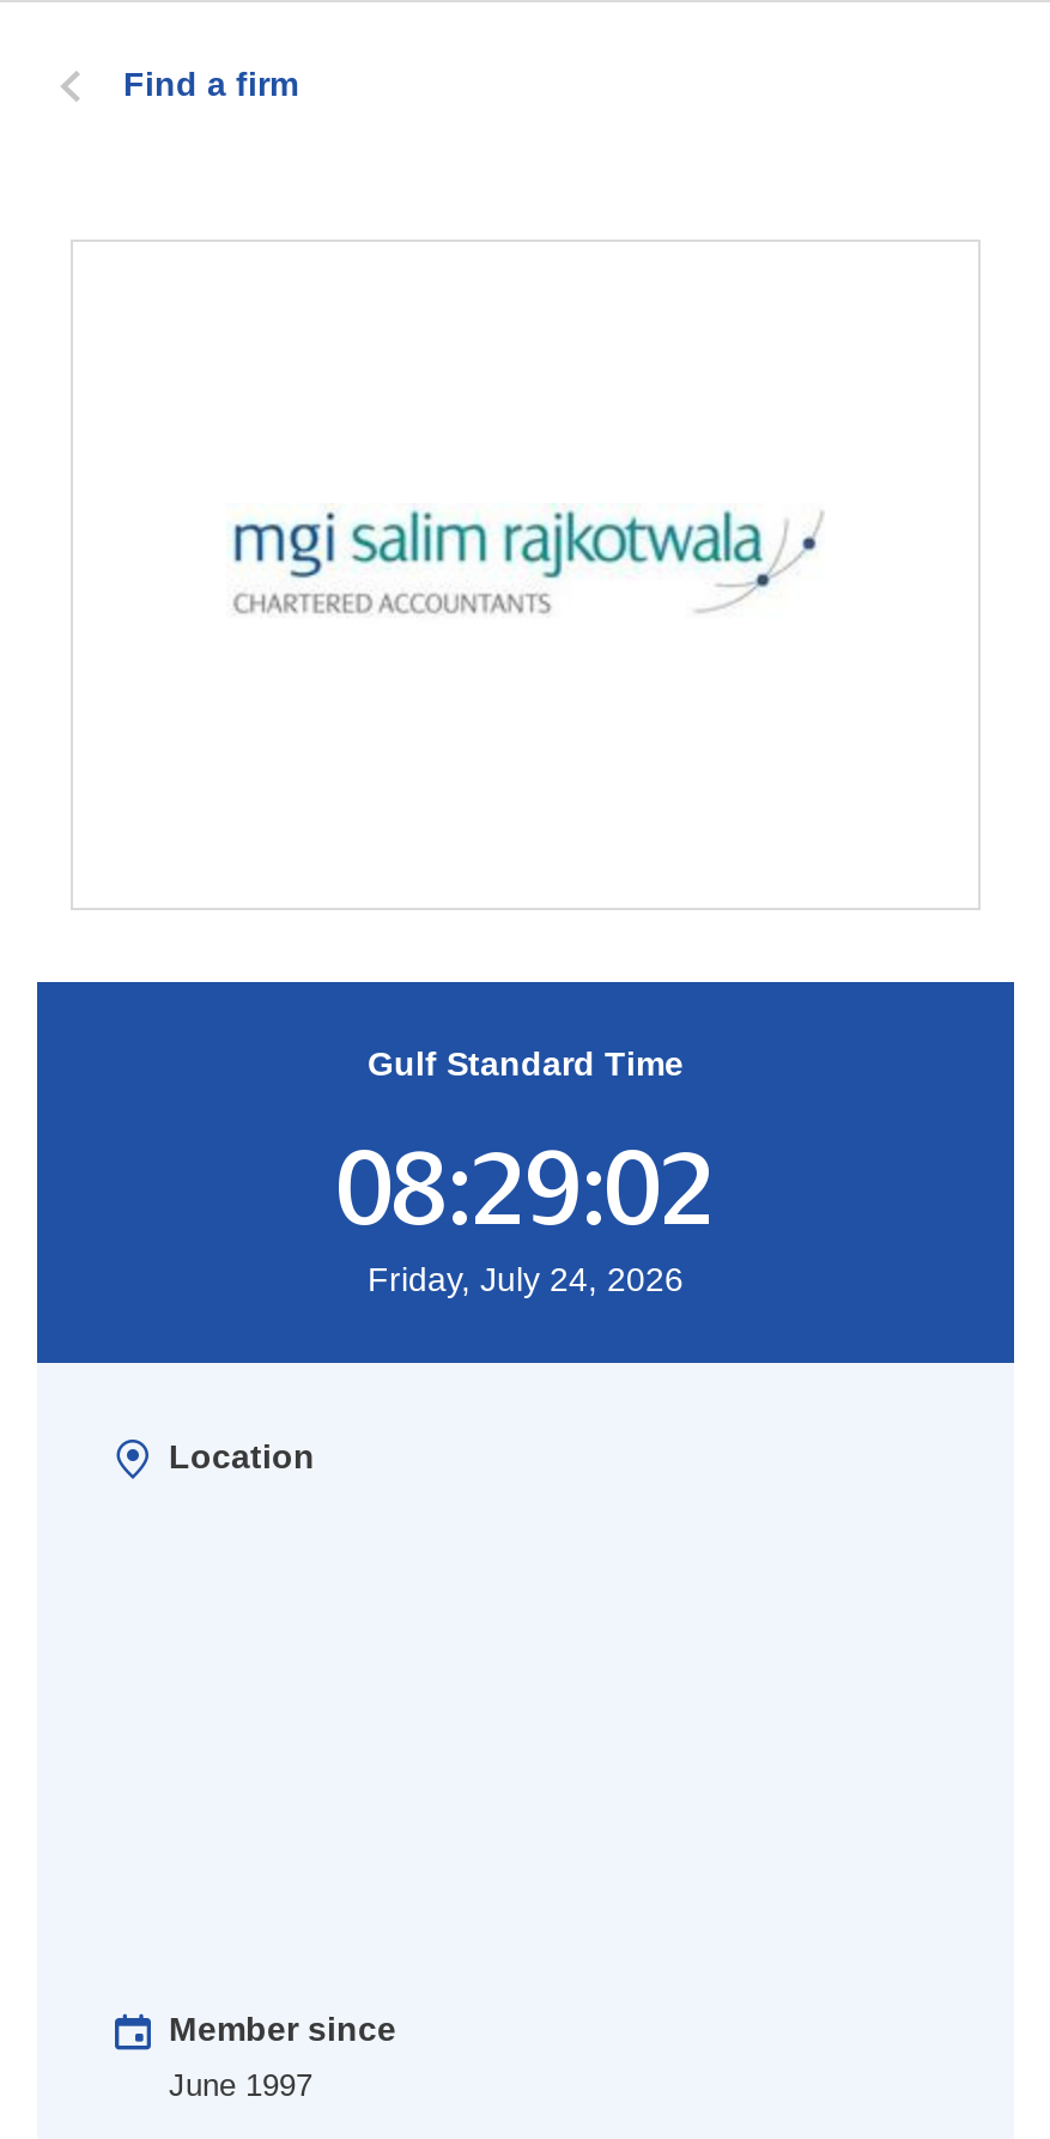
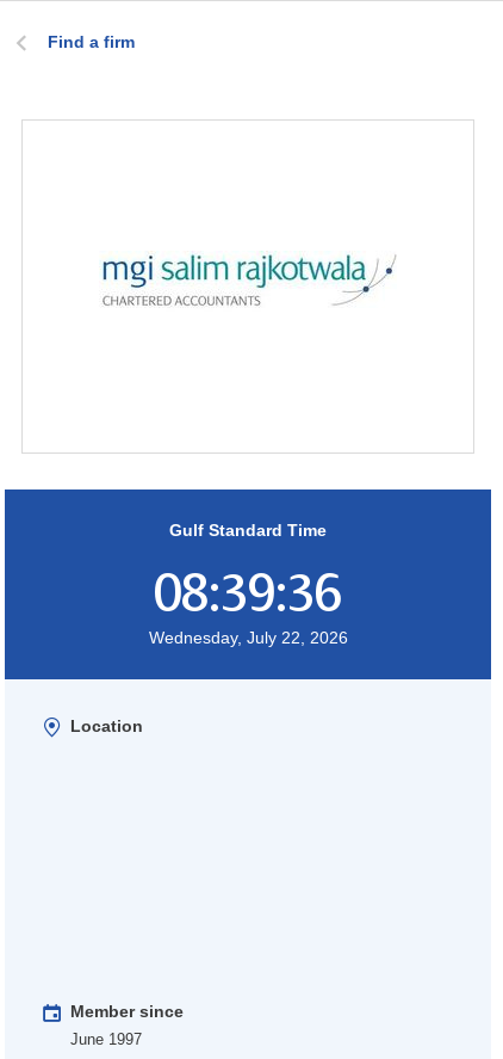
[336,1131,715,1250] 08:29:02 -> [154,564,342,623] 08:39:36
[368,1260,684,1298] Friday, July 24, 2026 -> [148,628,347,647] Wednesday, July 22, 2026

